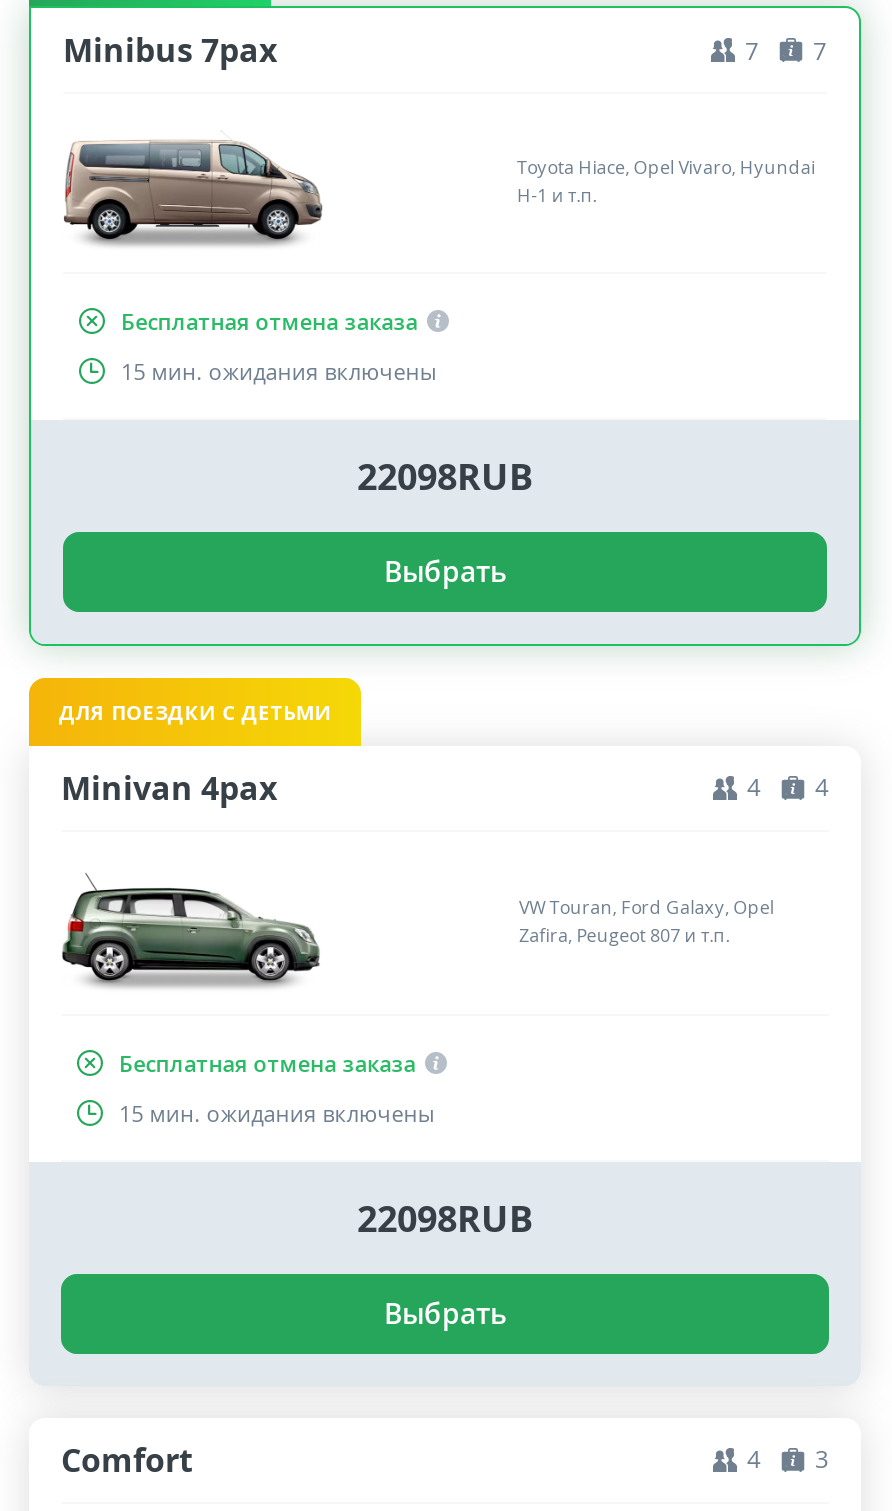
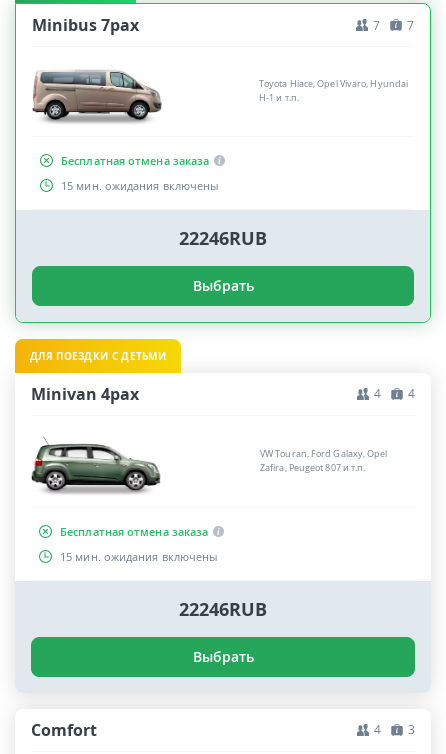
[357,451,533,499] 22098RUB -> [179,226,267,250] 22246RUB
[357,1194,533,1242] 22098RUB -> [179,597,267,621] 22246RUB

